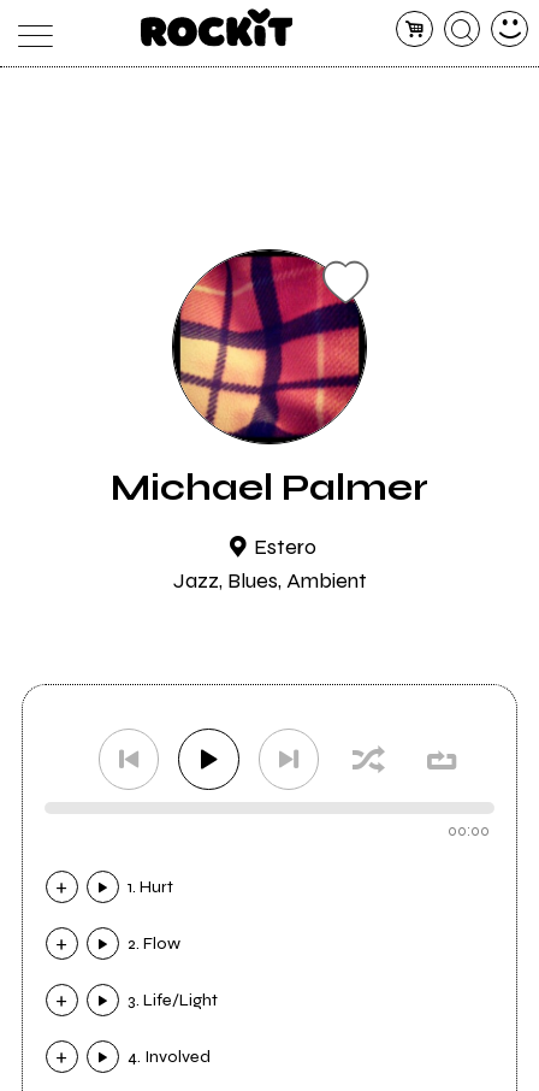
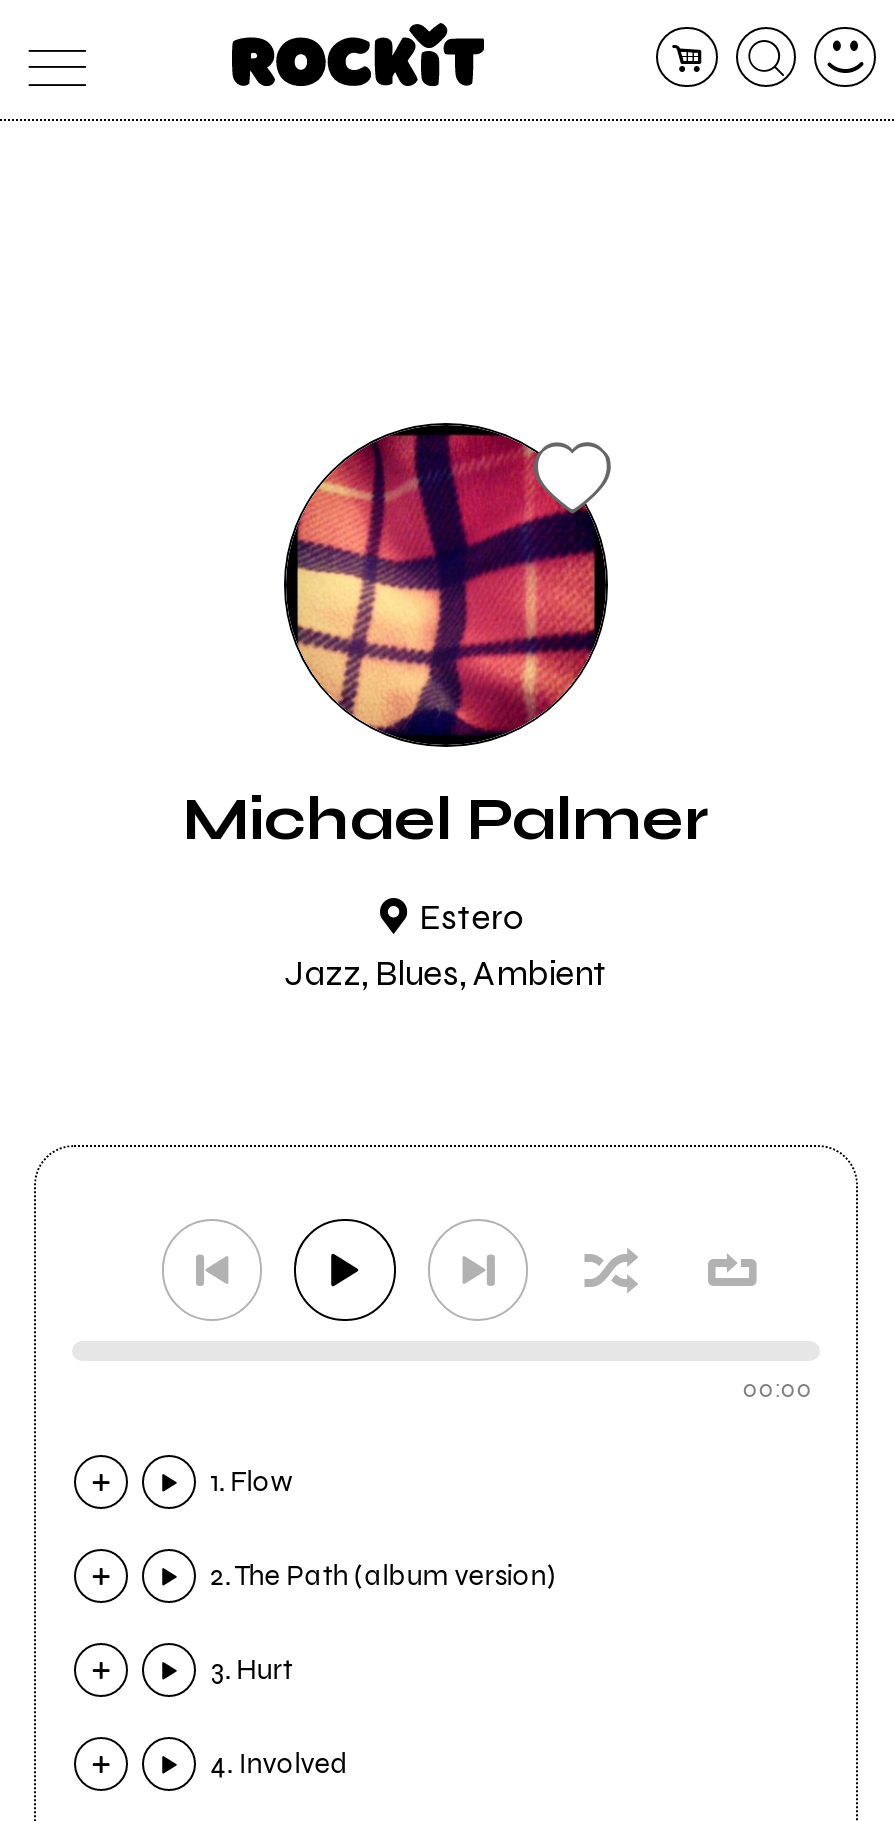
[128,877,174,898] 1. Hurt -> [211,1466,293,1500] 1. Flow
[128,934,181,954] 2. Flow -> [211,1560,557,1594] 2. The Path (album version)
[128,990,218,1011] 3. Life/Light -> [211,1654,293,1688] 3. Hurt

